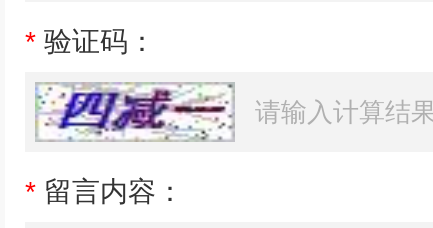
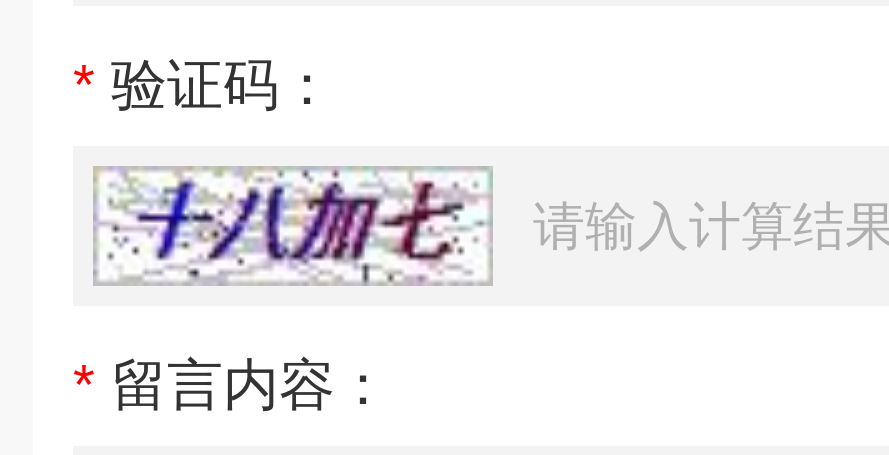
[35,82,234,141] [image] -> [93,166,489,284] [image]

